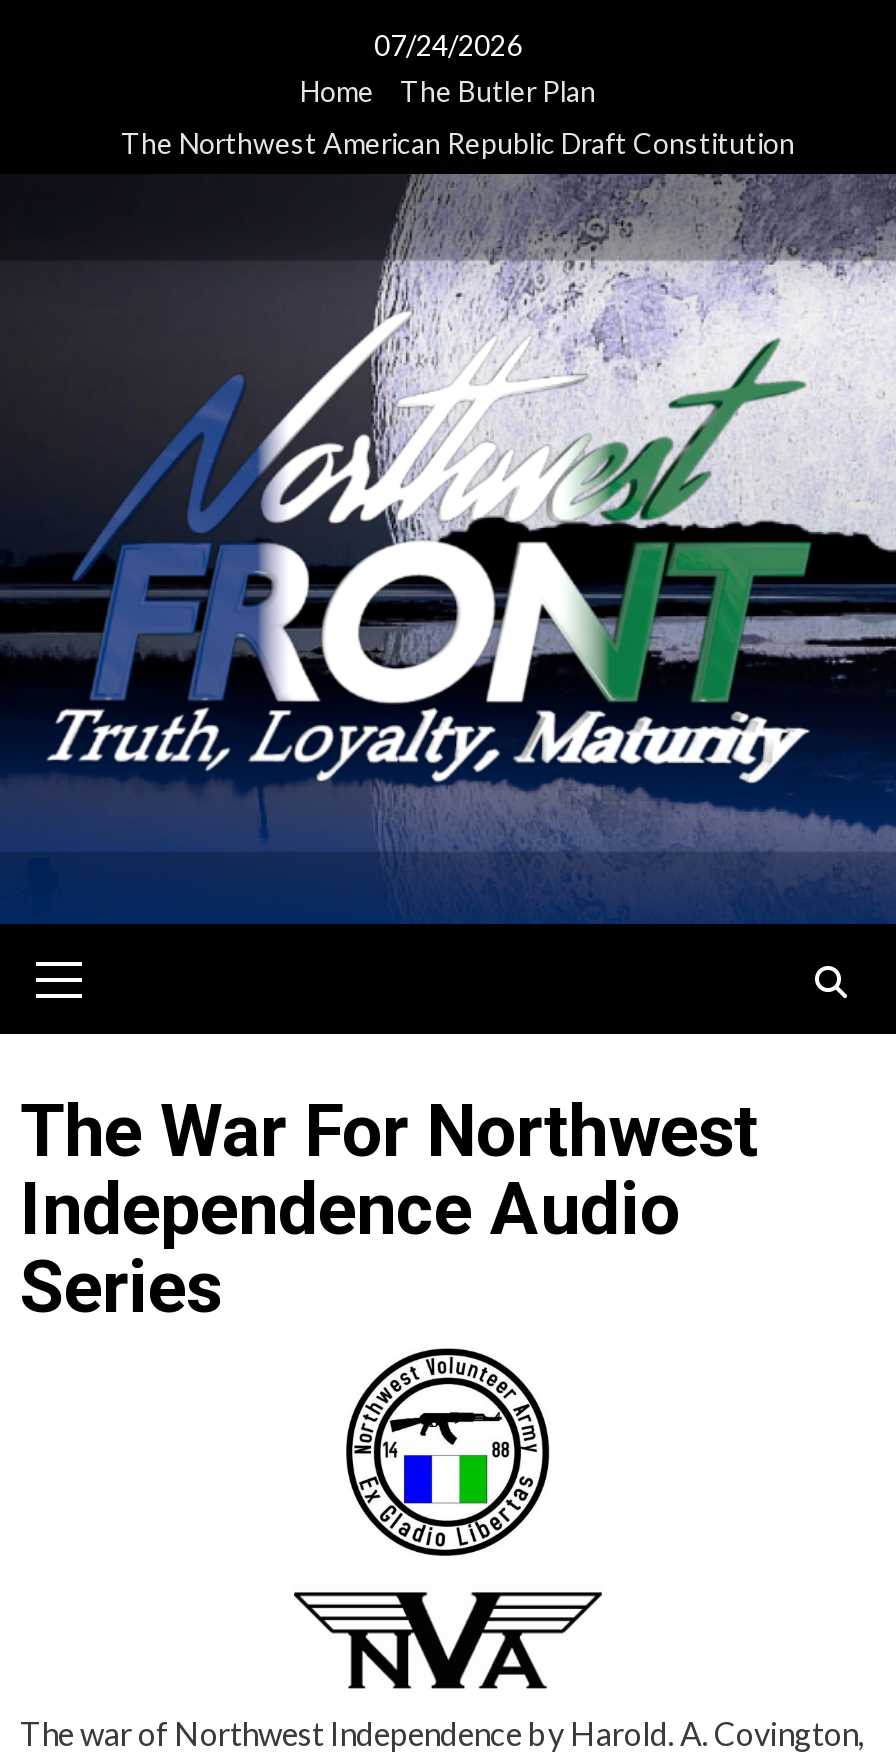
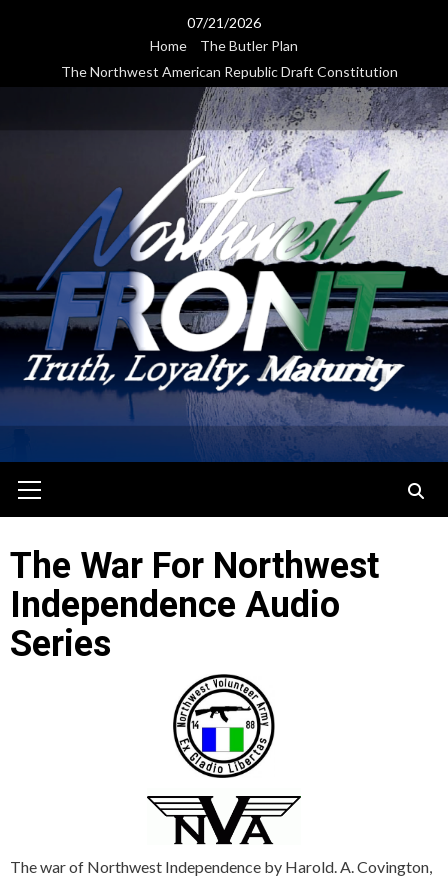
[374,28,522,62] 07/24/2026 -> [187,14,261,31] 07/21/2026

